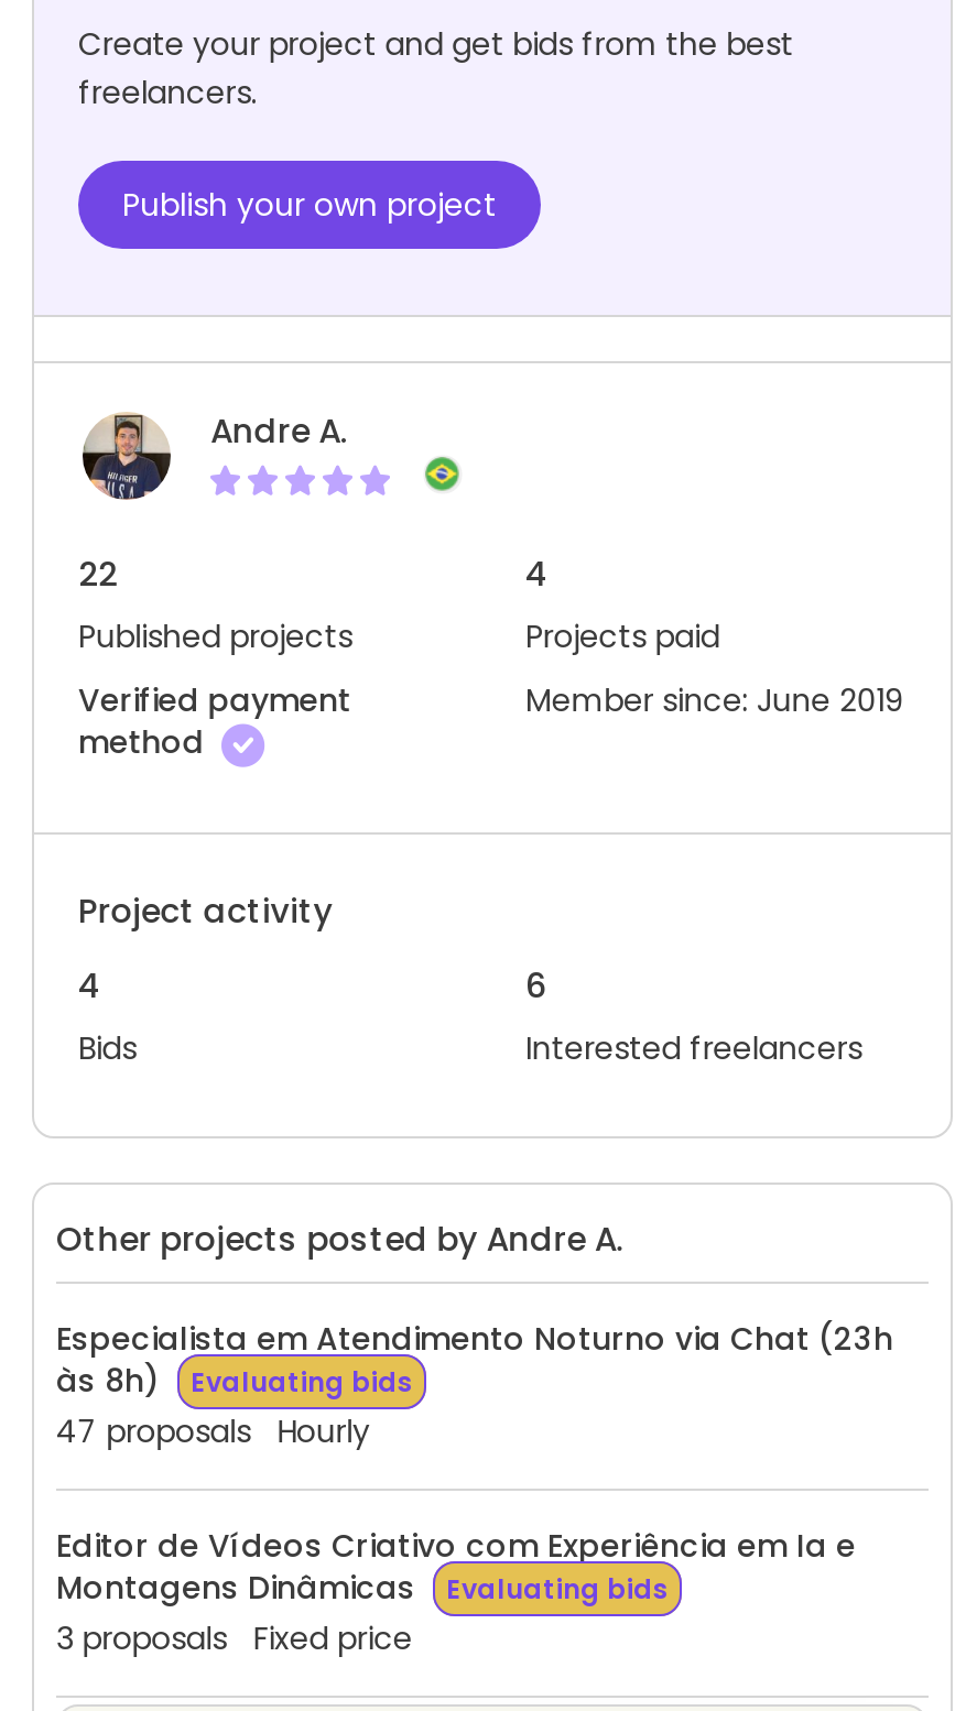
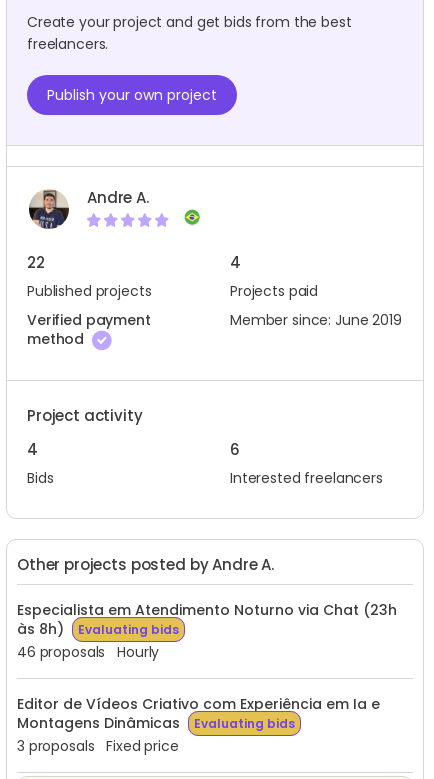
[56,1409,370,1453] 47 proposals Hourly -> [17,642,159,662] 46 proposals Hourly

